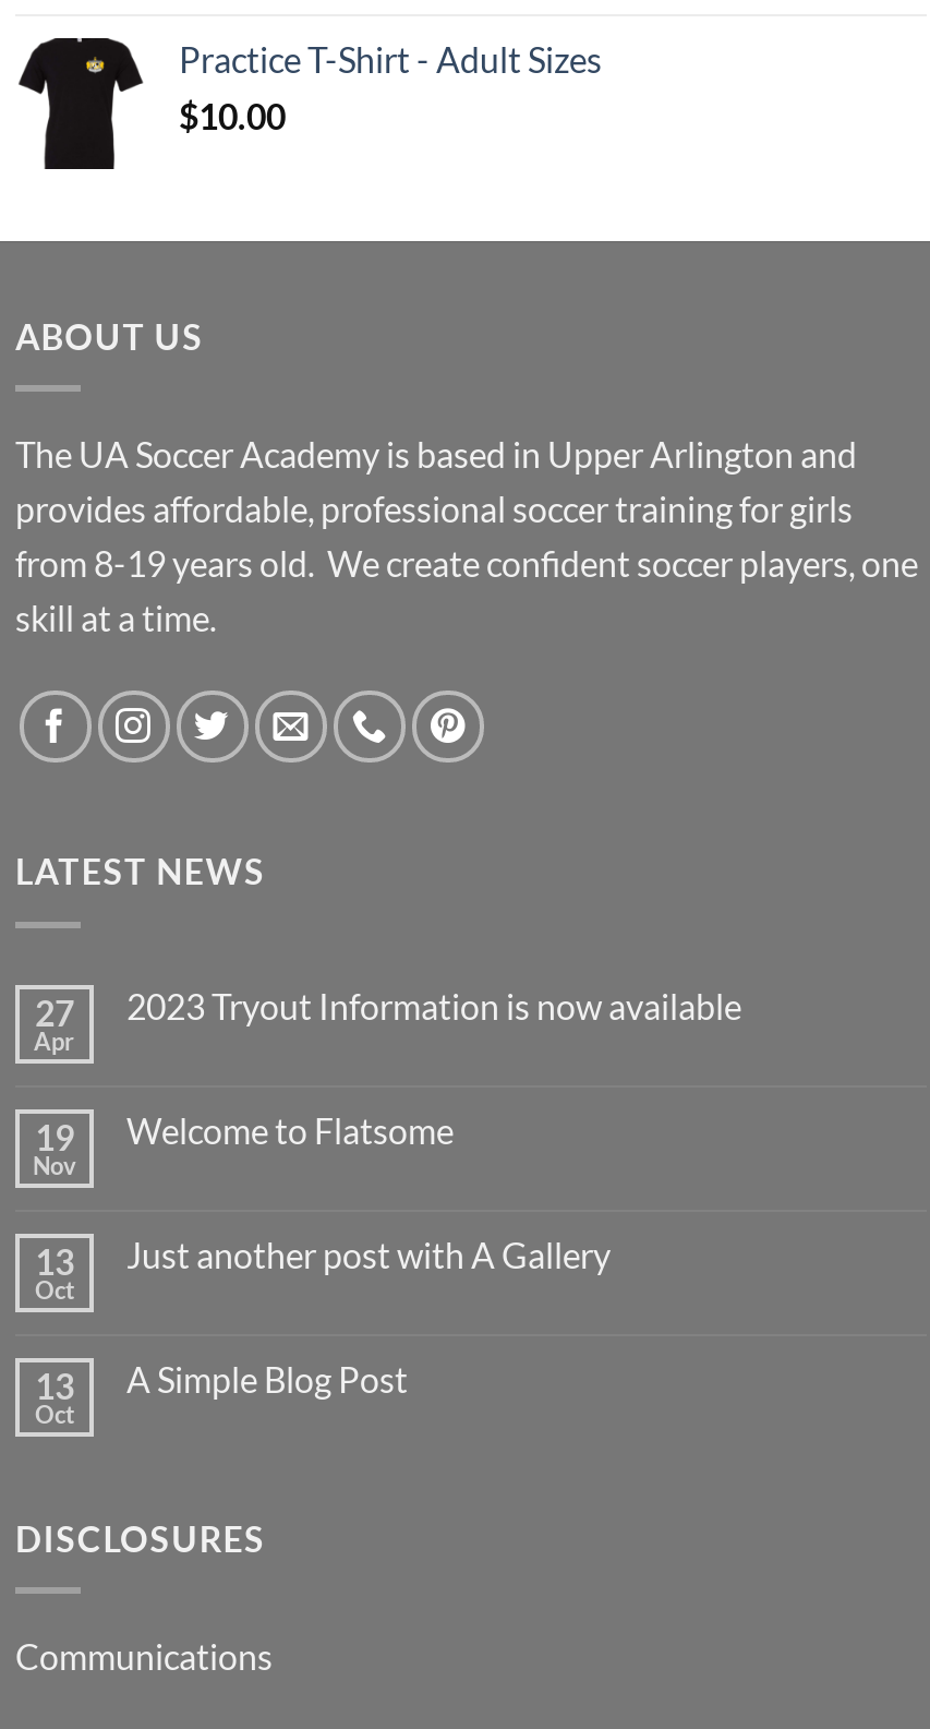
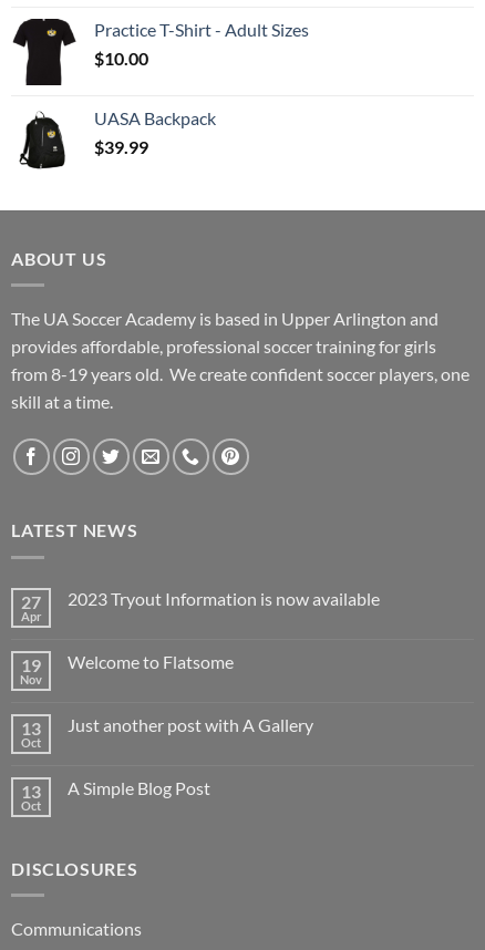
none -> [13,107,216,174] [image] | UASA Backpack | $39.99

